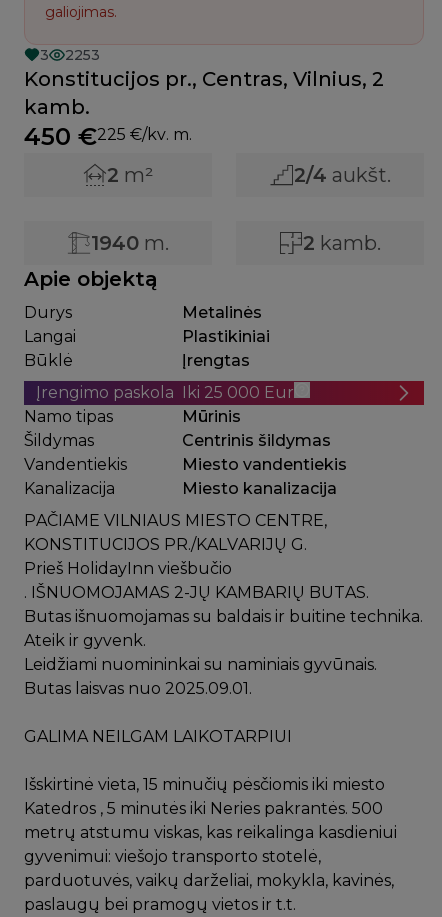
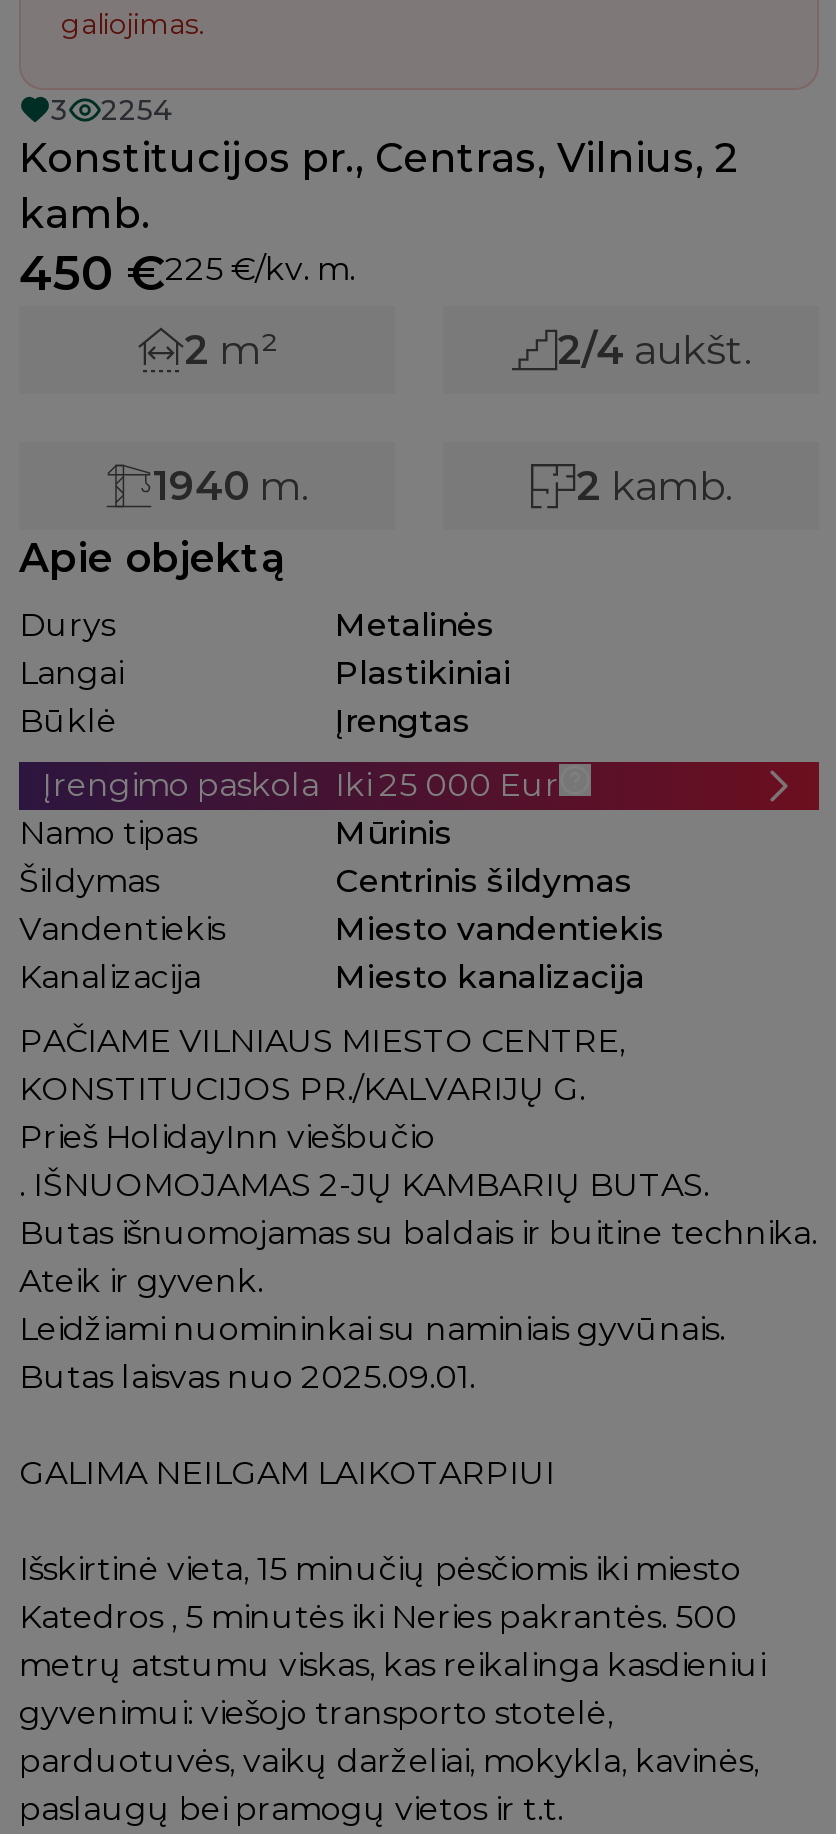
[40,46,100,64] 3 2253 -> [51,92,171,128] 3 2254

